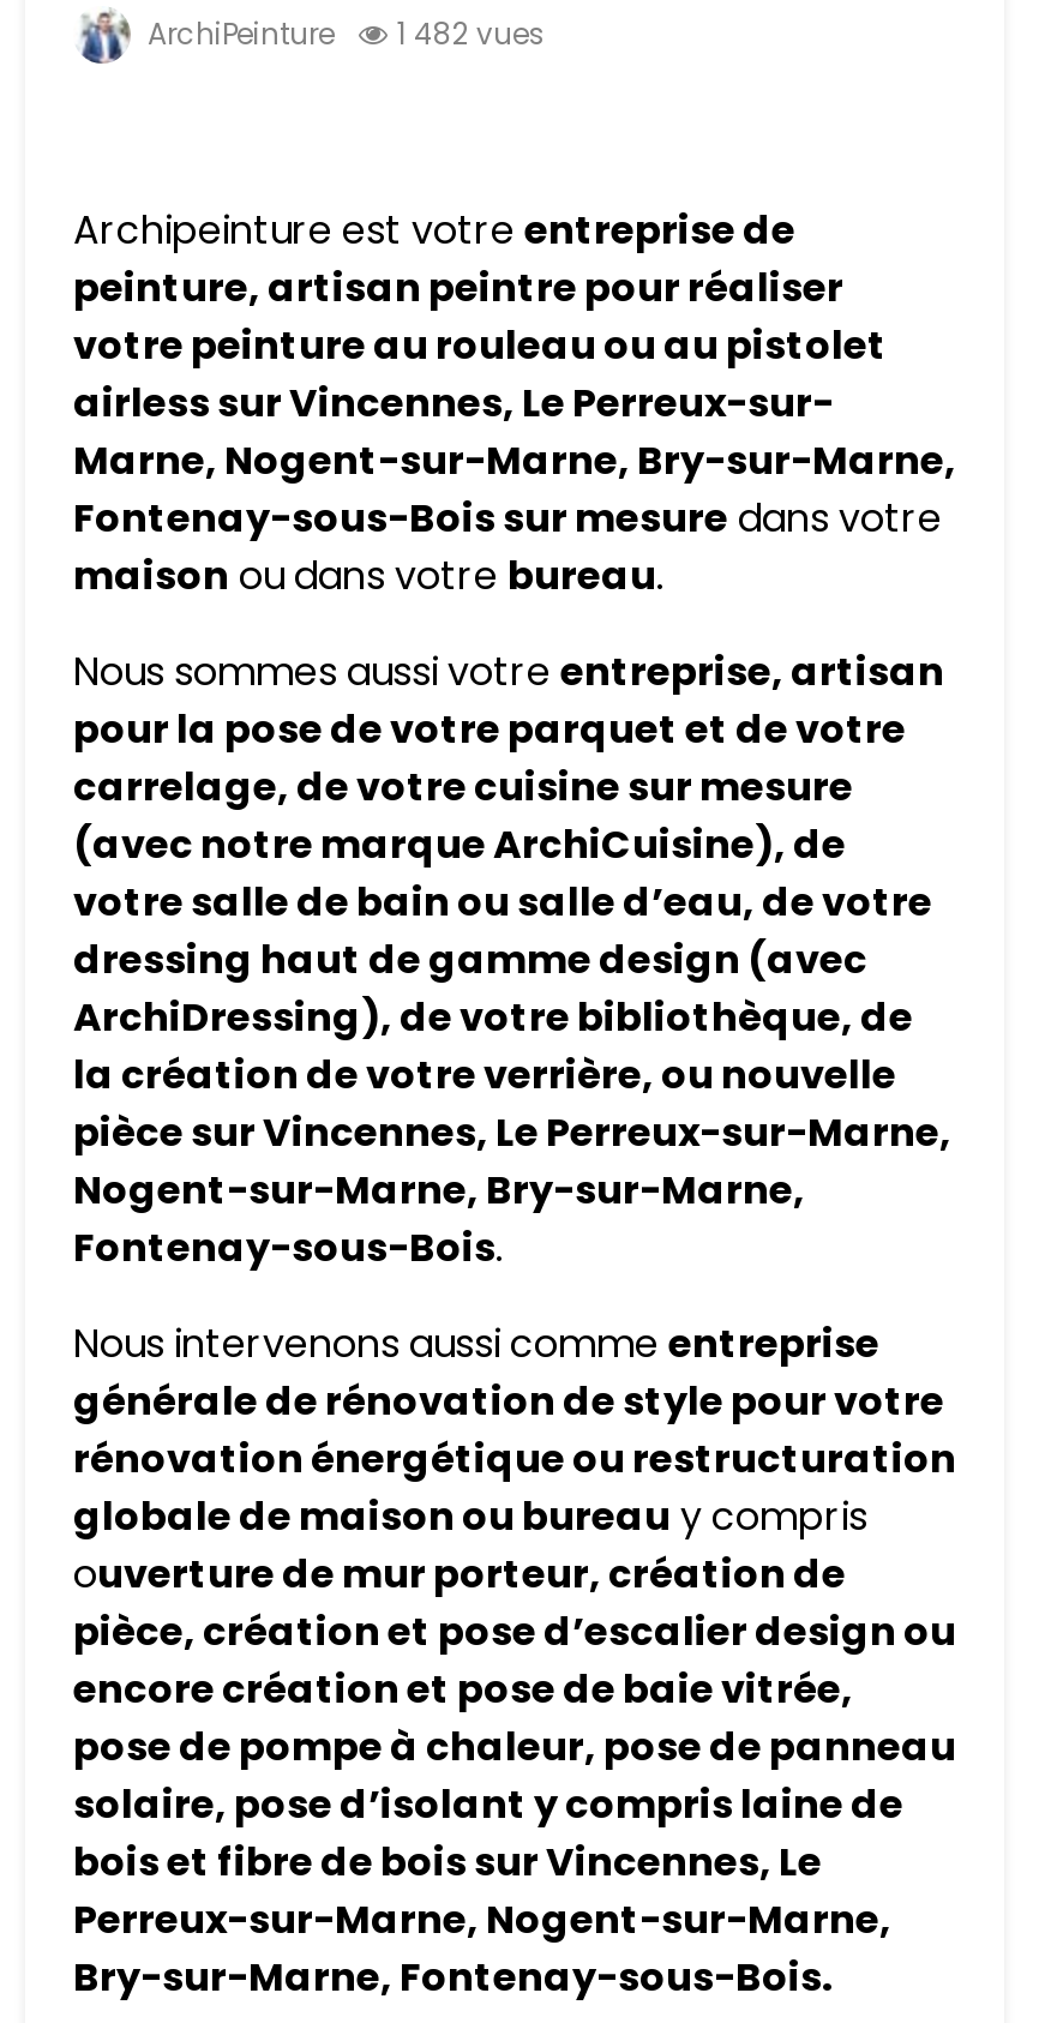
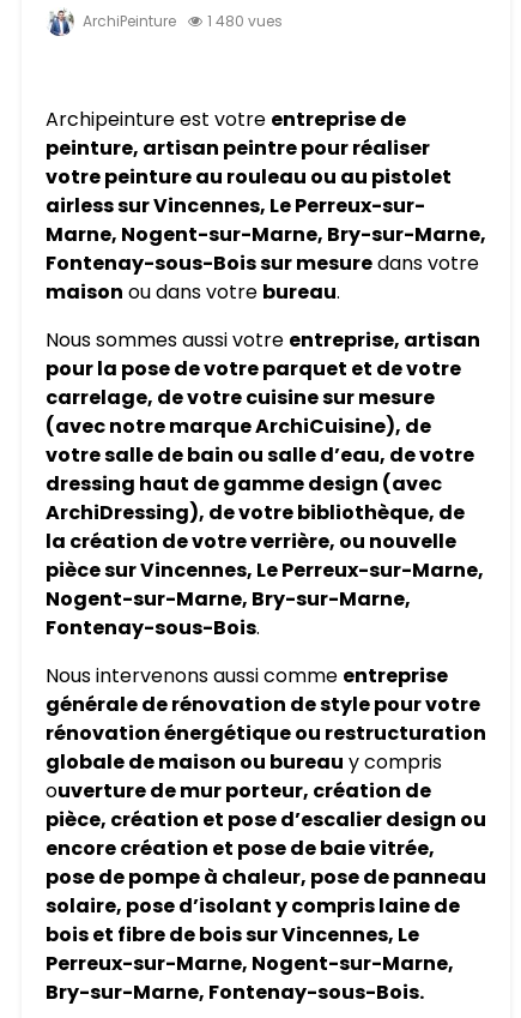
[140,12,546,53] ArchiPeinture 1 482 vues -> [79,10,283,31] ArchiPeinture 1 480 vues

